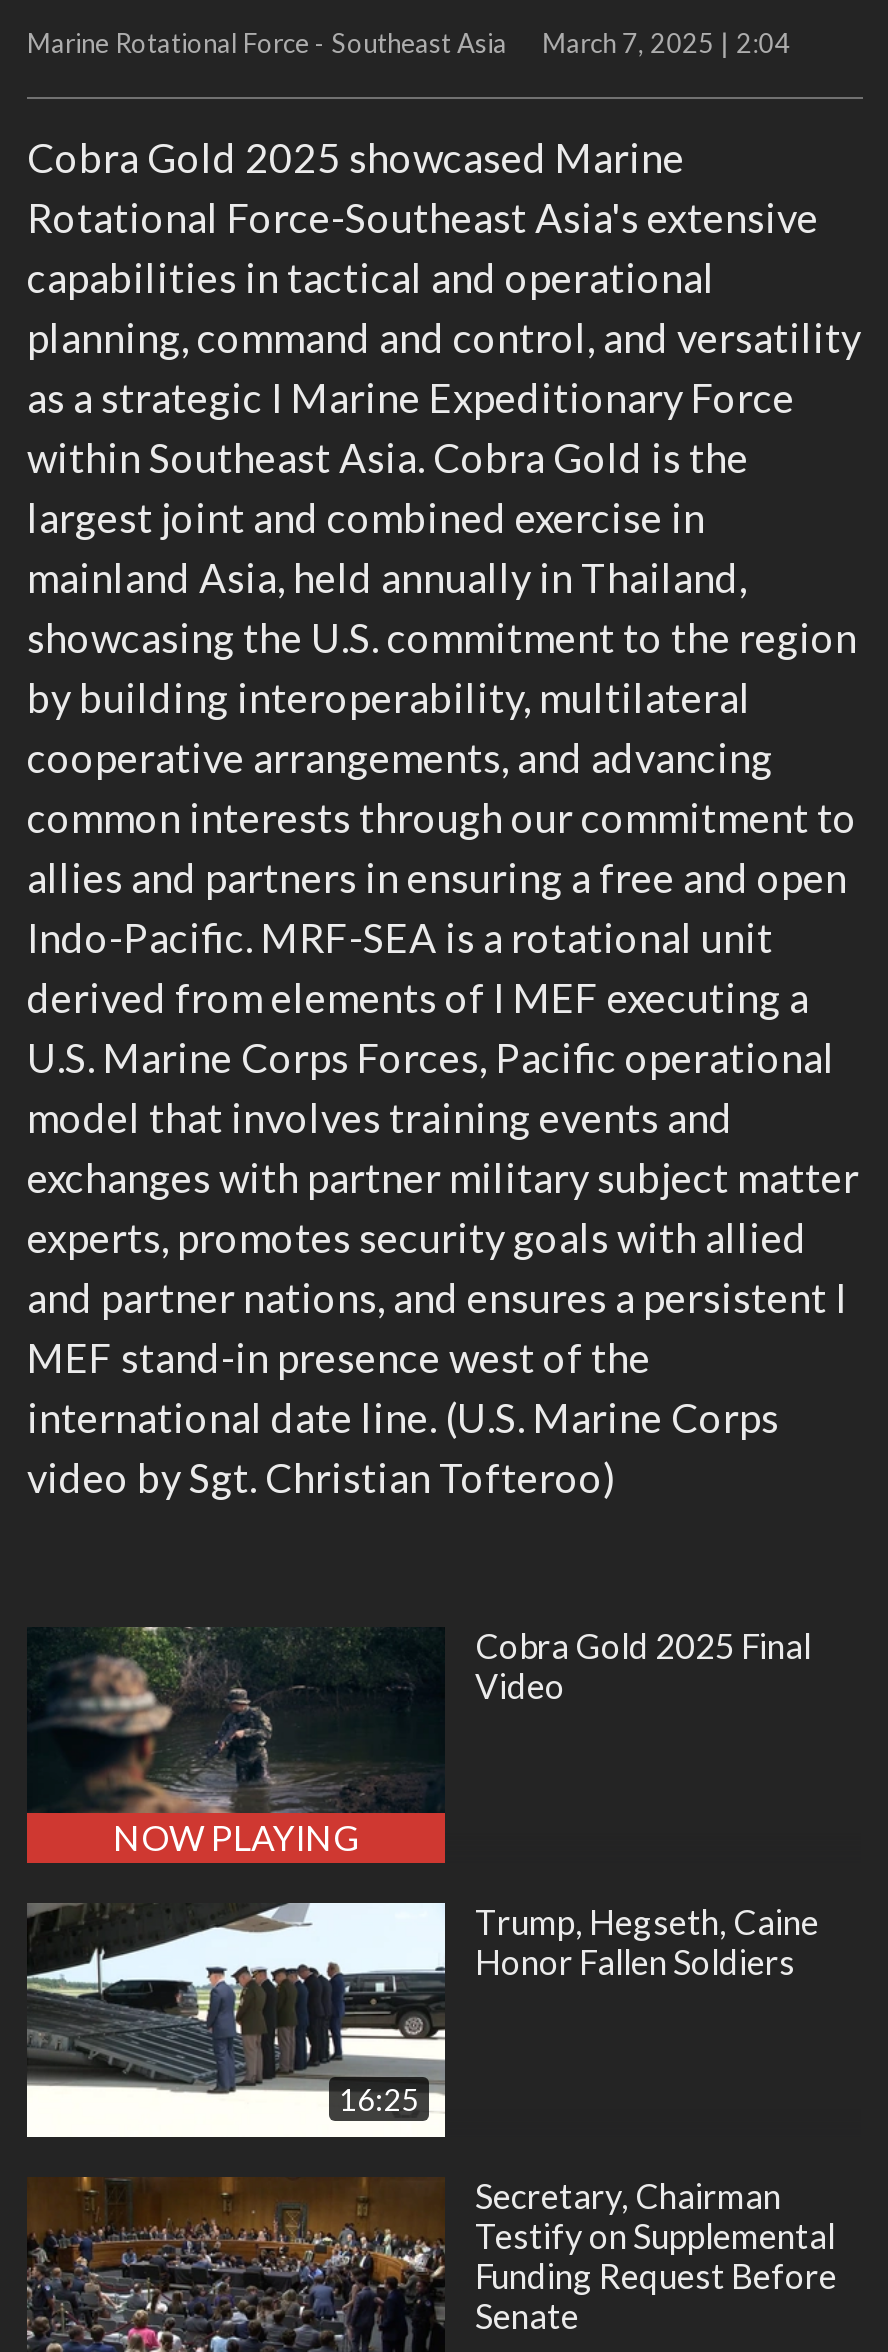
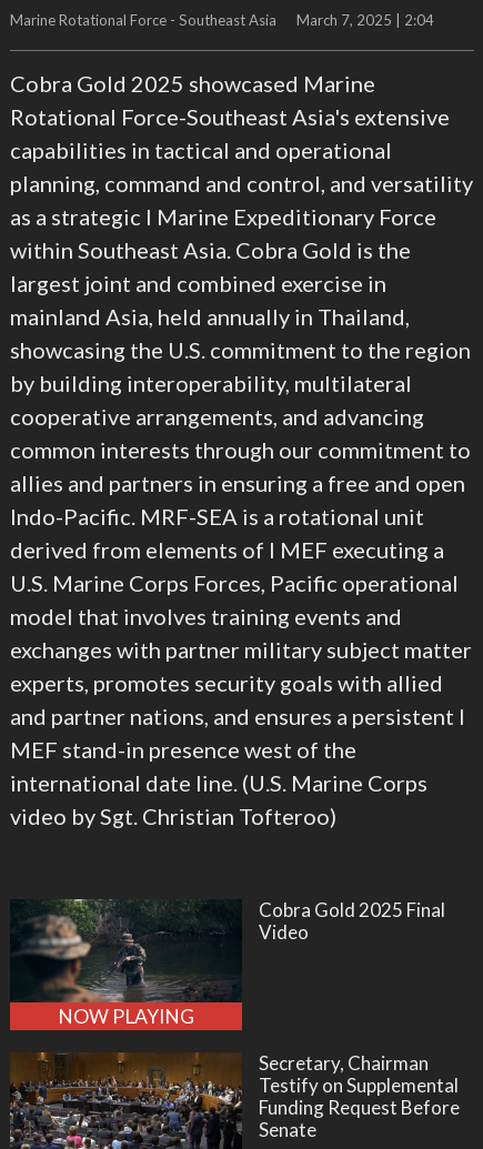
[25,1899,447,2139] [image] | 16:25 -> none
[475,1901,819,1983] Trump, Hegseth, Caine | Honor Fallen Soldiers -> none

